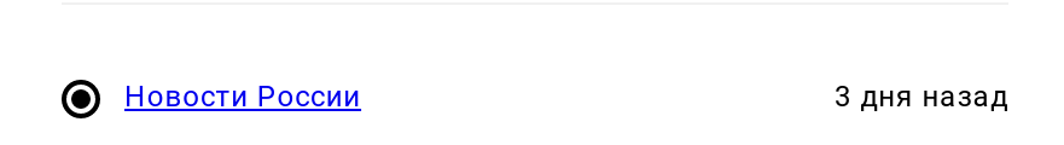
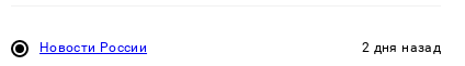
[835,80,1008,114] 3 дня назад -> [362,39,441,55] 2 дня назад

